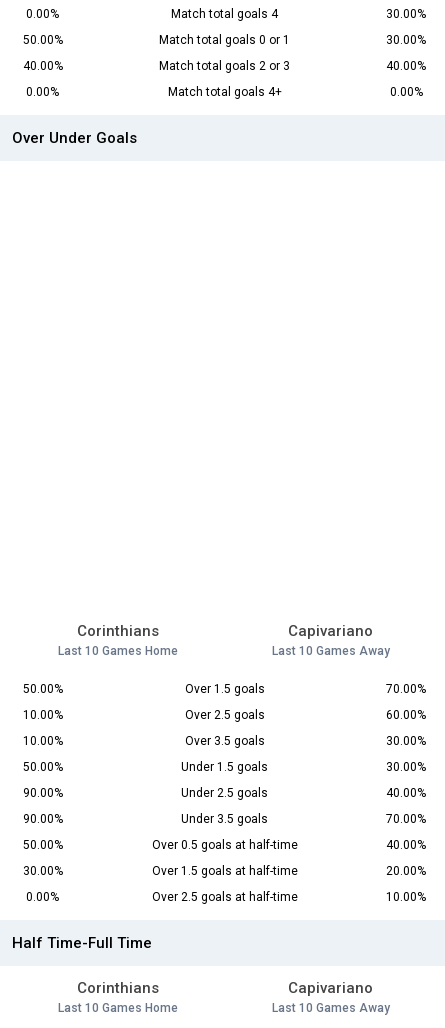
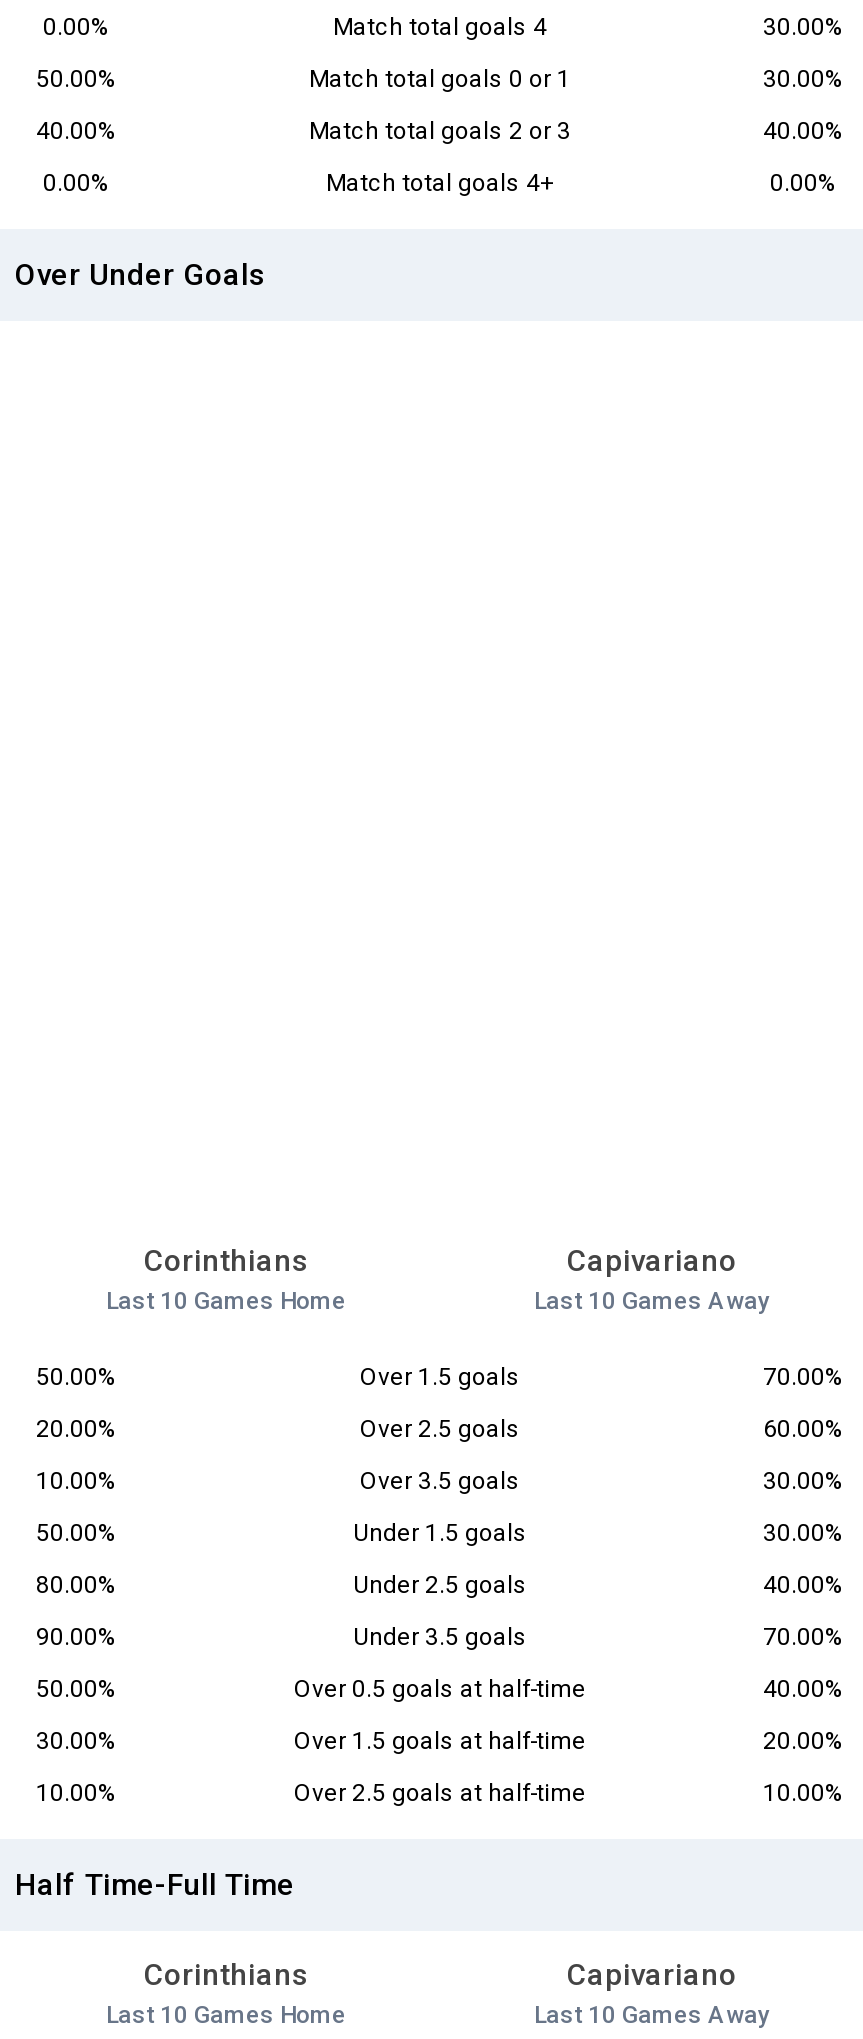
[22,708,62,722] 10.00% -> [36,1415,116,1443] 20.00%
[22,786,62,800] 90.00% -> [36,1571,116,1599] 80.00%
[26,890,59,904] 0.00% -> [36,1779,116,1807] 10.00%

